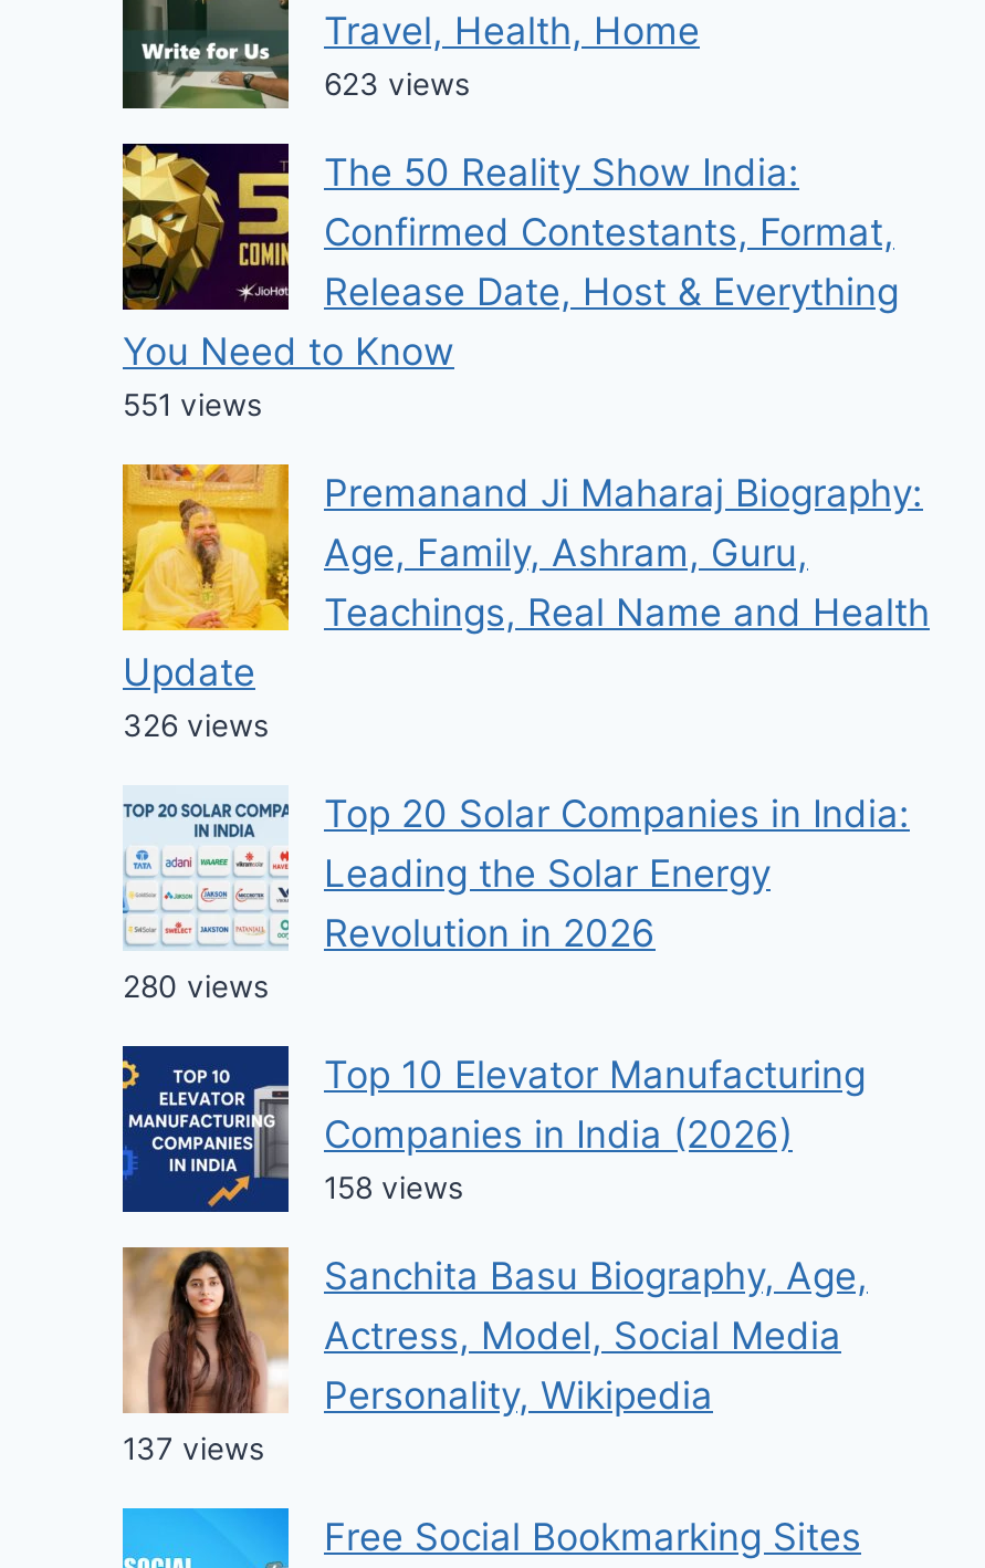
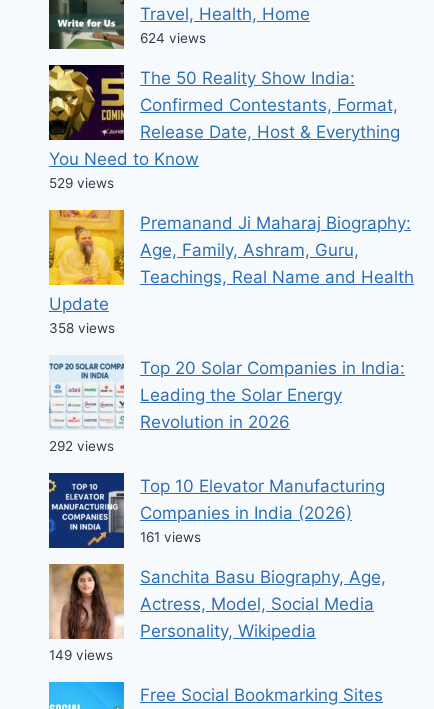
[324,67,470,102] 623 views -> [140,30,206,46] 624 views
[123,387,262,423] 551 views -> [49,175,114,191] 529 views
[123,708,269,744] 326 views -> [49,320,115,336] 358 views
[123,969,269,1004] 280 views -> [49,438,114,454] 292 views
[324,1170,463,1206] 158 views -> [140,529,201,545] 161 views
[123,1431,264,1467] 137 views -> [49,647,113,663] 149 views

